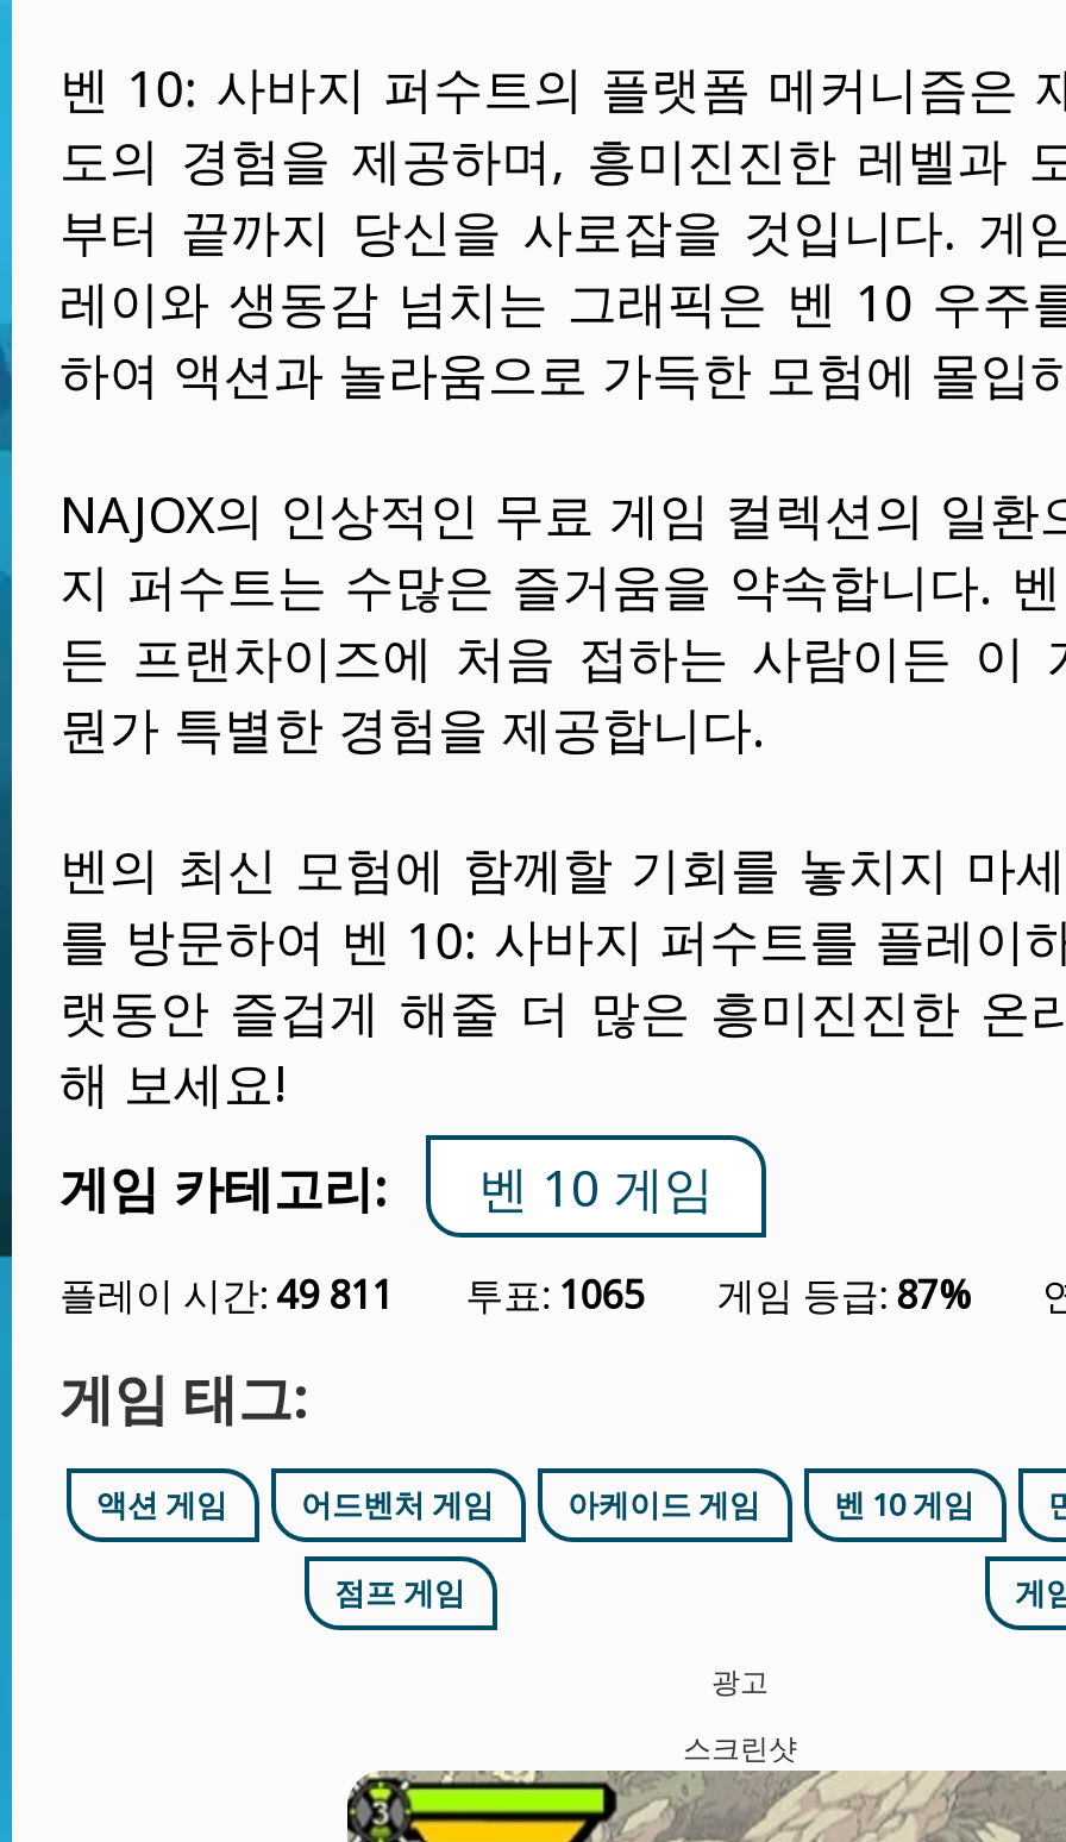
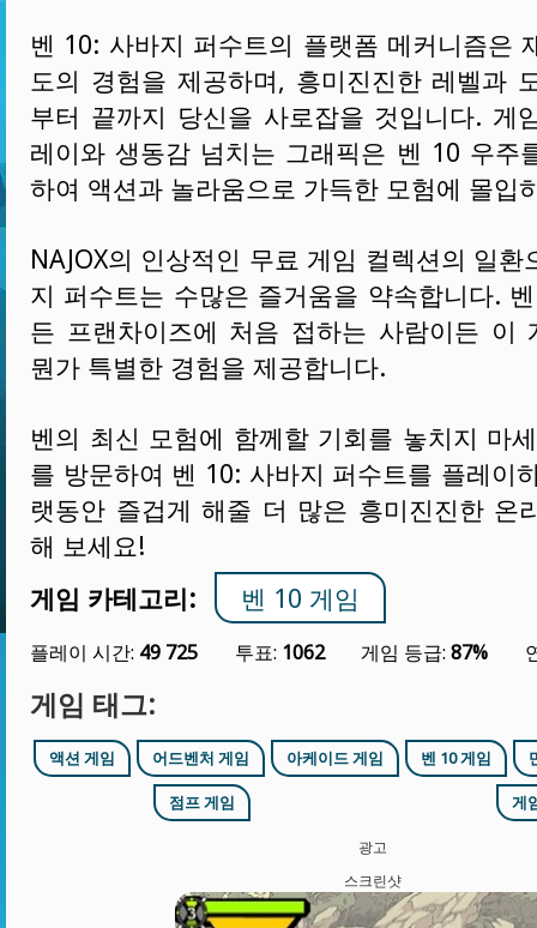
[59,1268,393,1321] 플레이 시간: 49 811 -> [30,639,198,665] 플레이 시간: 49 725
[466,1268,644,1321] 투표: 1065 -> [235,639,324,665] 투표: 1062

